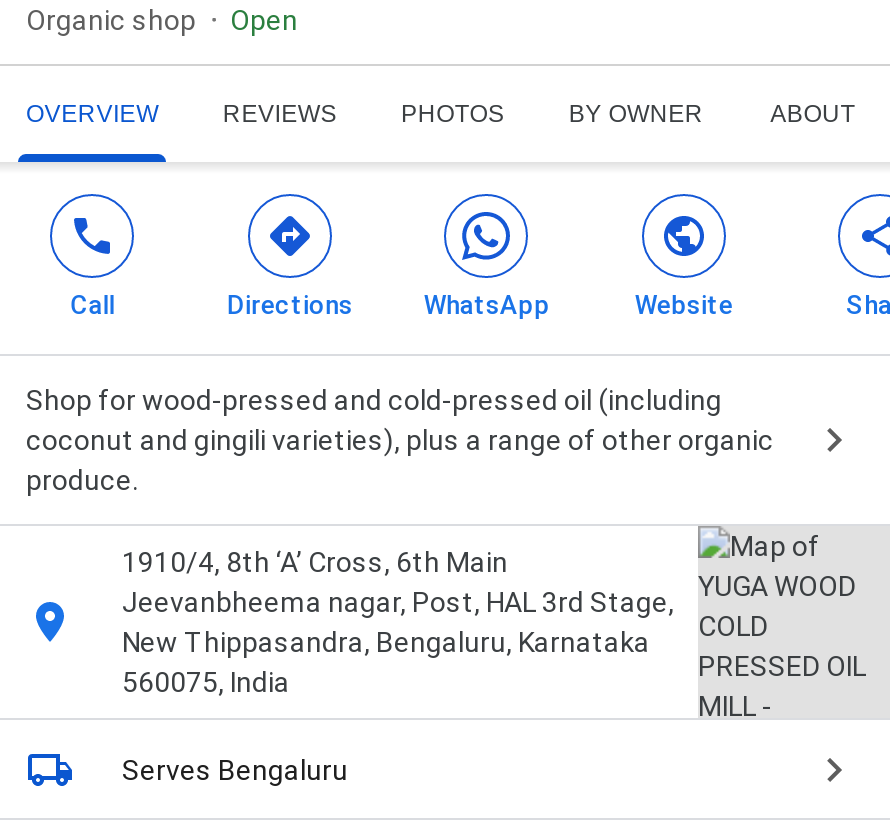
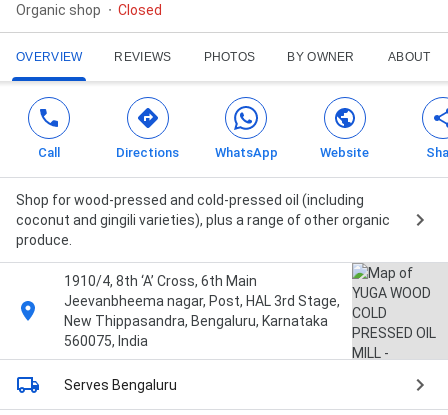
[230,4,298,36] Open -> [118,2,162,18] Closed

